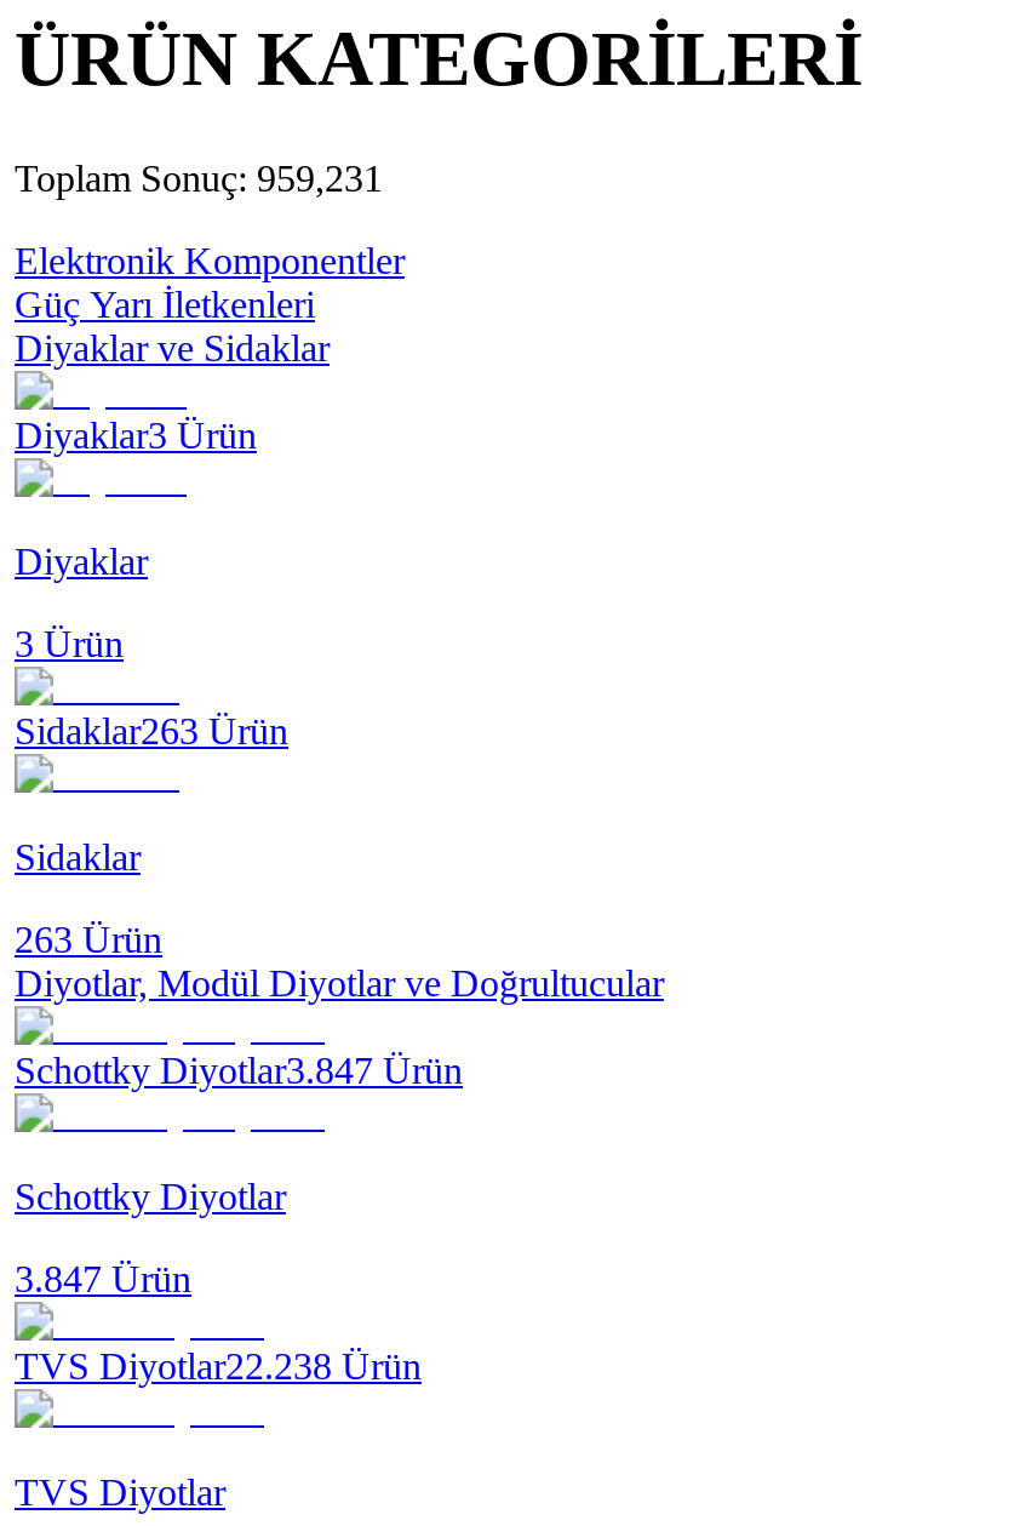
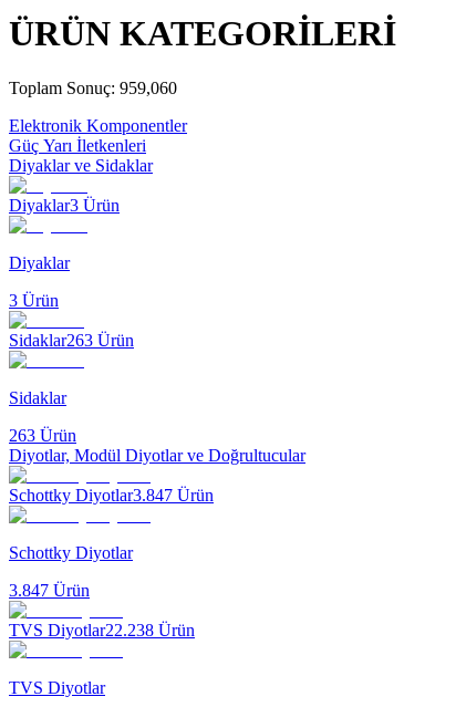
[15,157,383,199] Toplam Sonuç: 959,231 -> [9,78,177,97] Toplam Sonuç: 959,060

